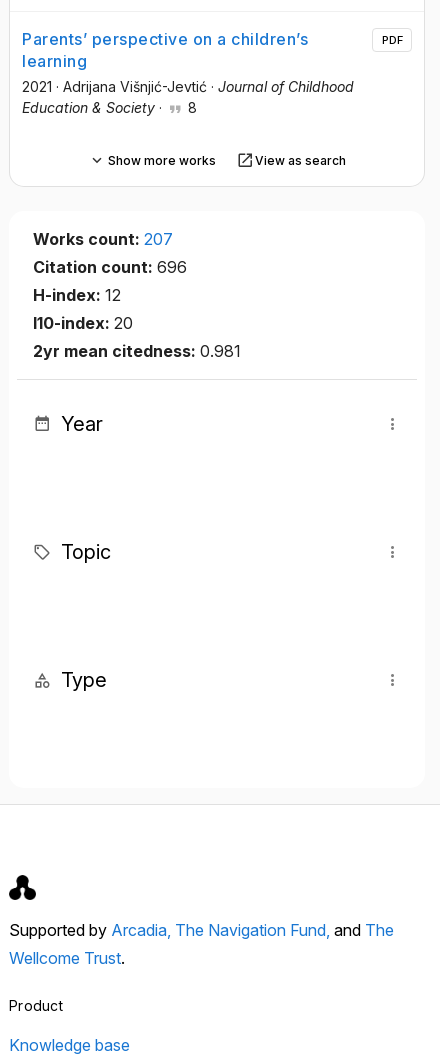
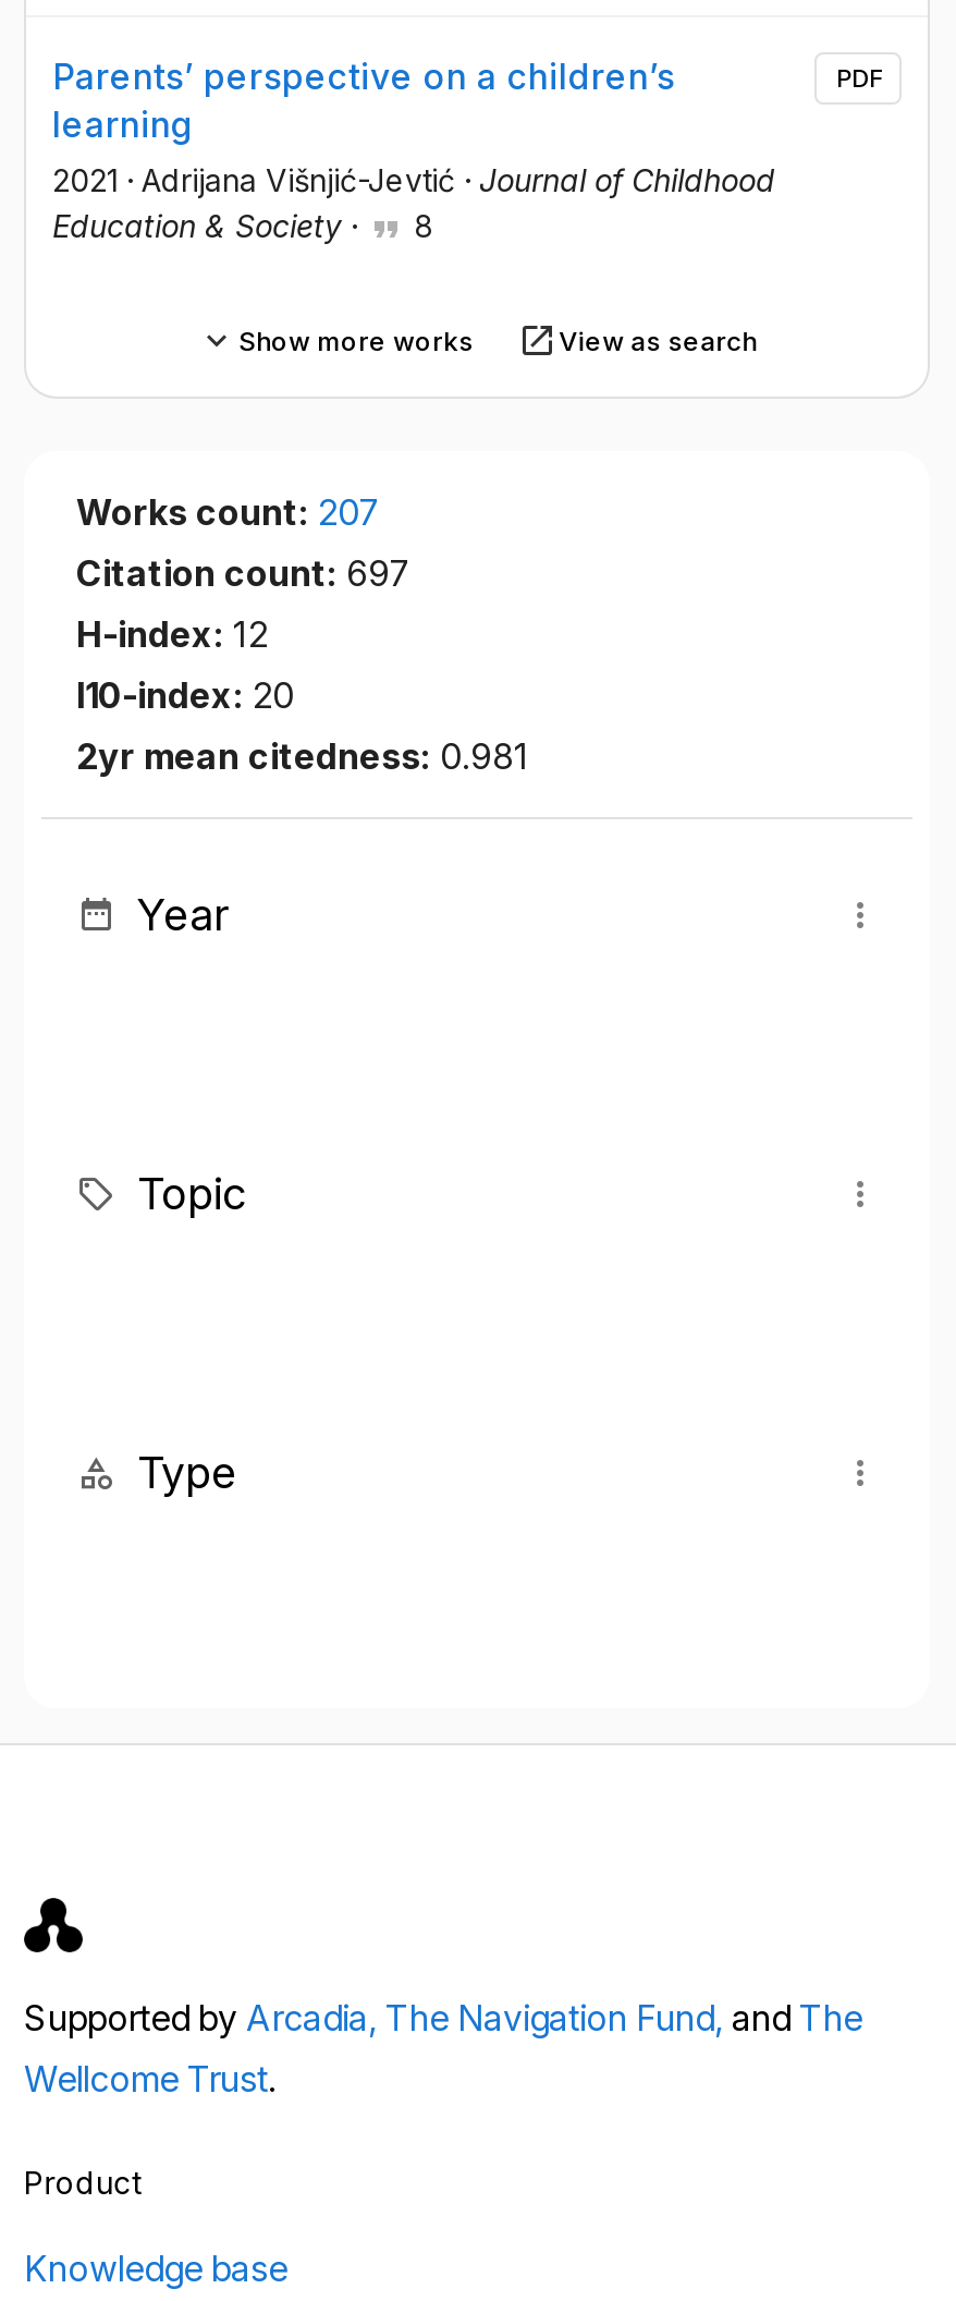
[33,257,187,277] Citation count: 696 -> [76,552,412,596] Citation count: 697

